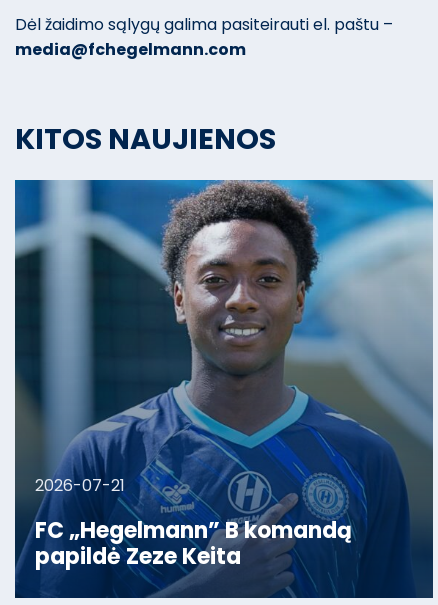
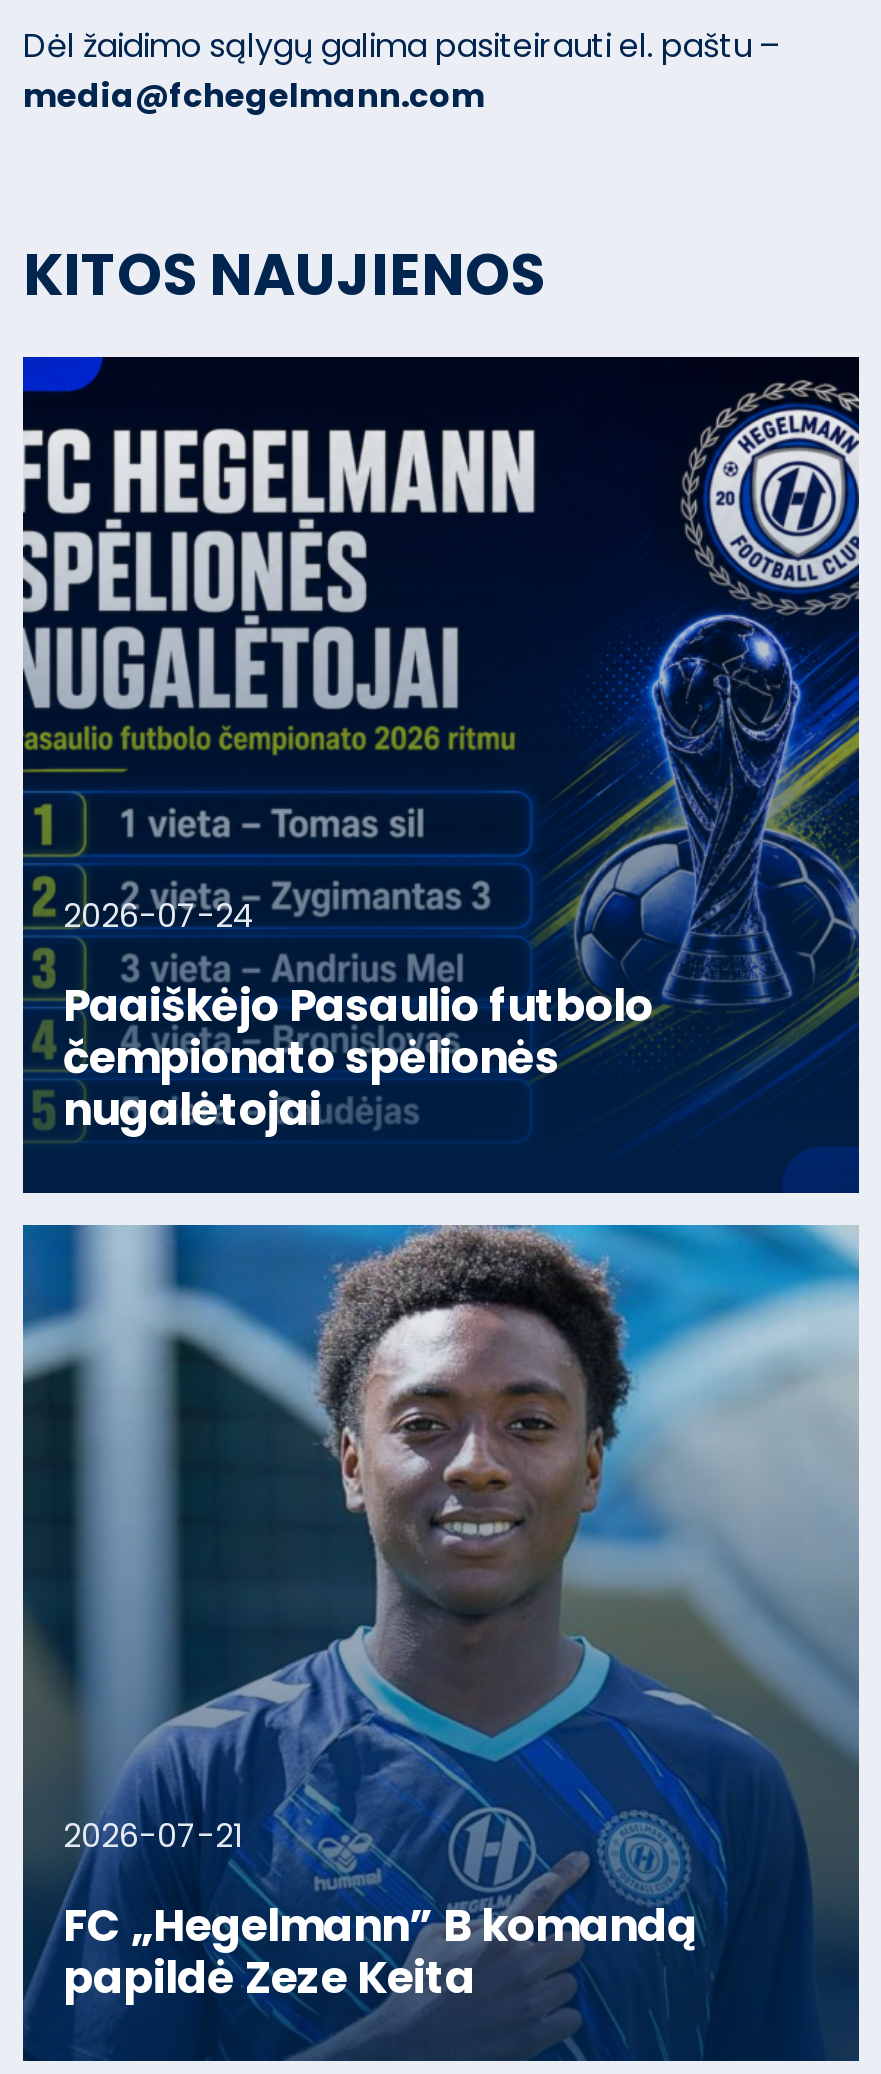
none -> [21,355,861,1191] [image] | 2026-07-24 | Paaiškėjo Pasaulio futbolo | čempionato spėlionės | nugalėtojai

